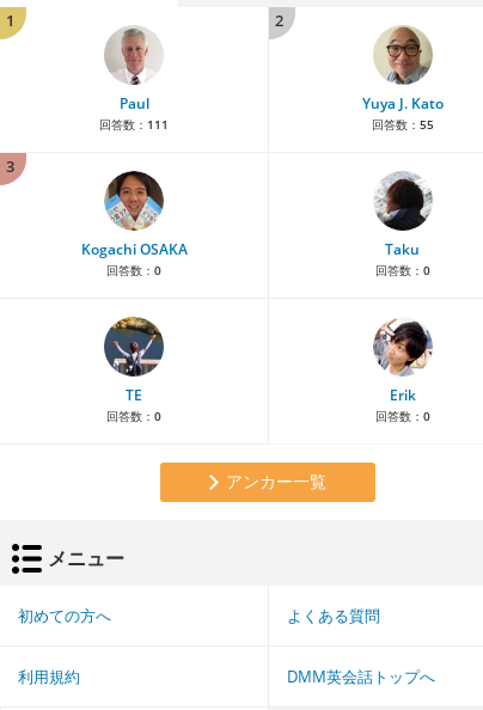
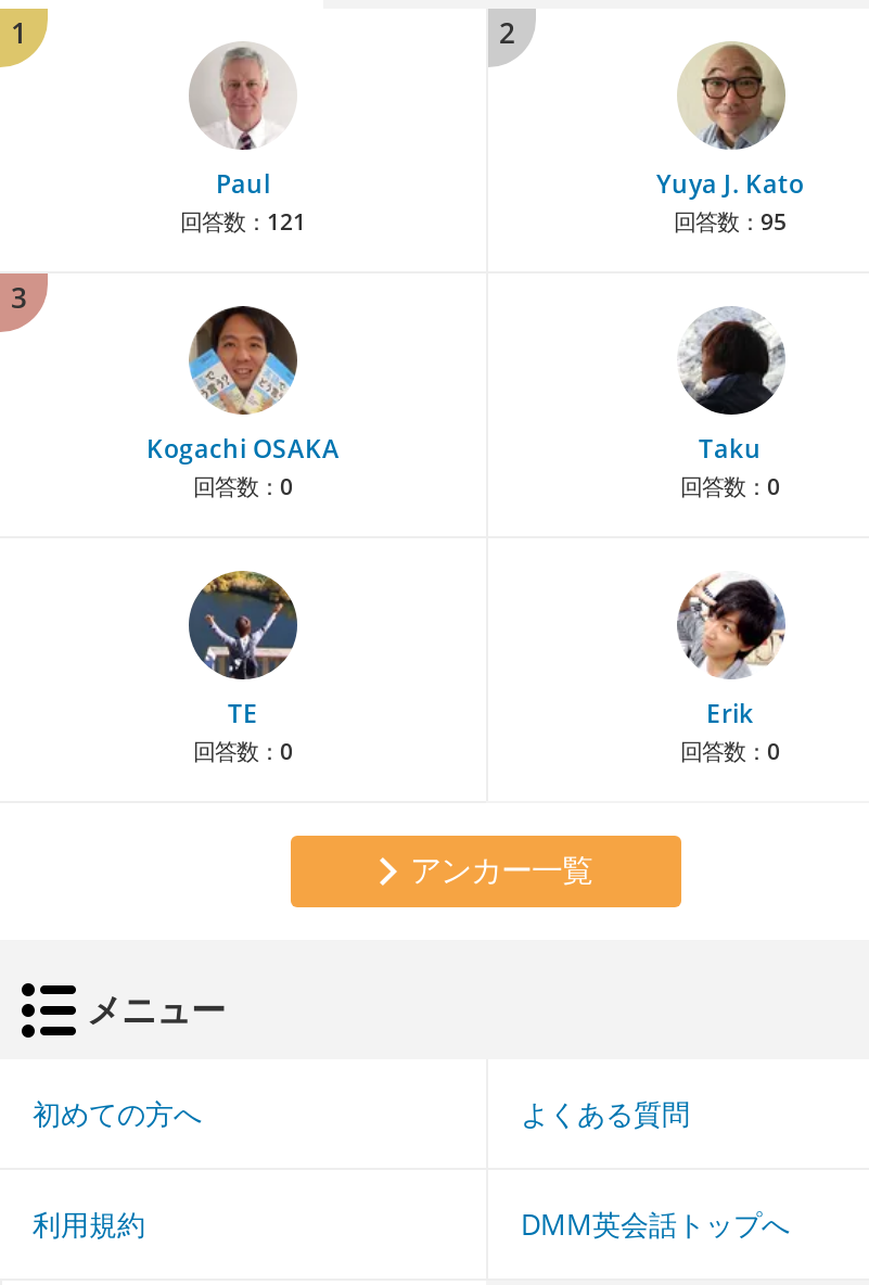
[99,116,169,133] 回答数：111 -> [180,207,306,237] 回答数：121
[371,116,433,133] 回答数：55 -> [674,207,787,237] 回答数：95

